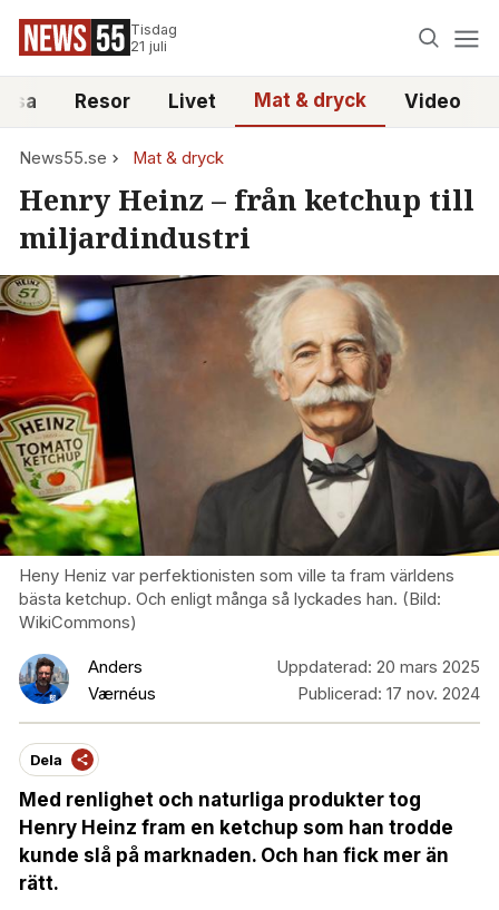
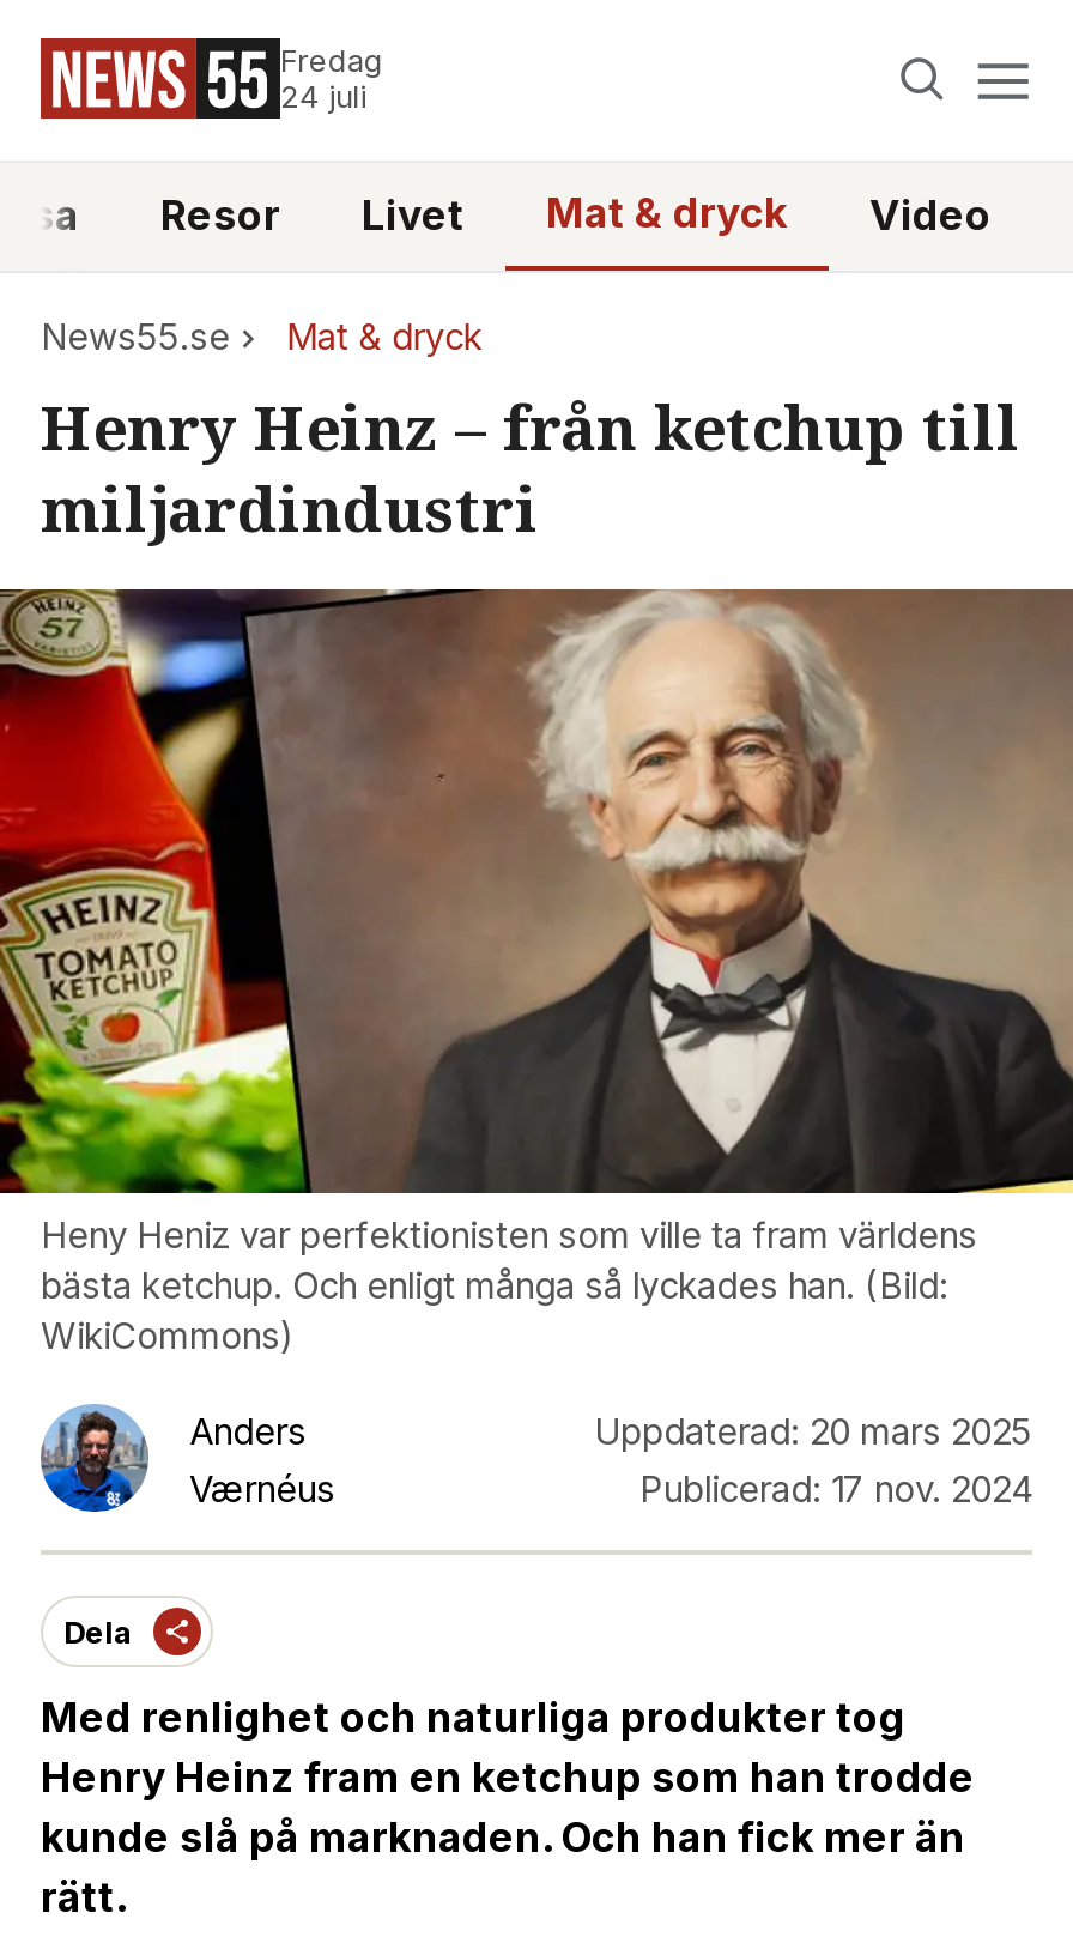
[130,21,177,55] Tisdag | 21 juli -> [280,43,383,115] Fredag | 24 juli

